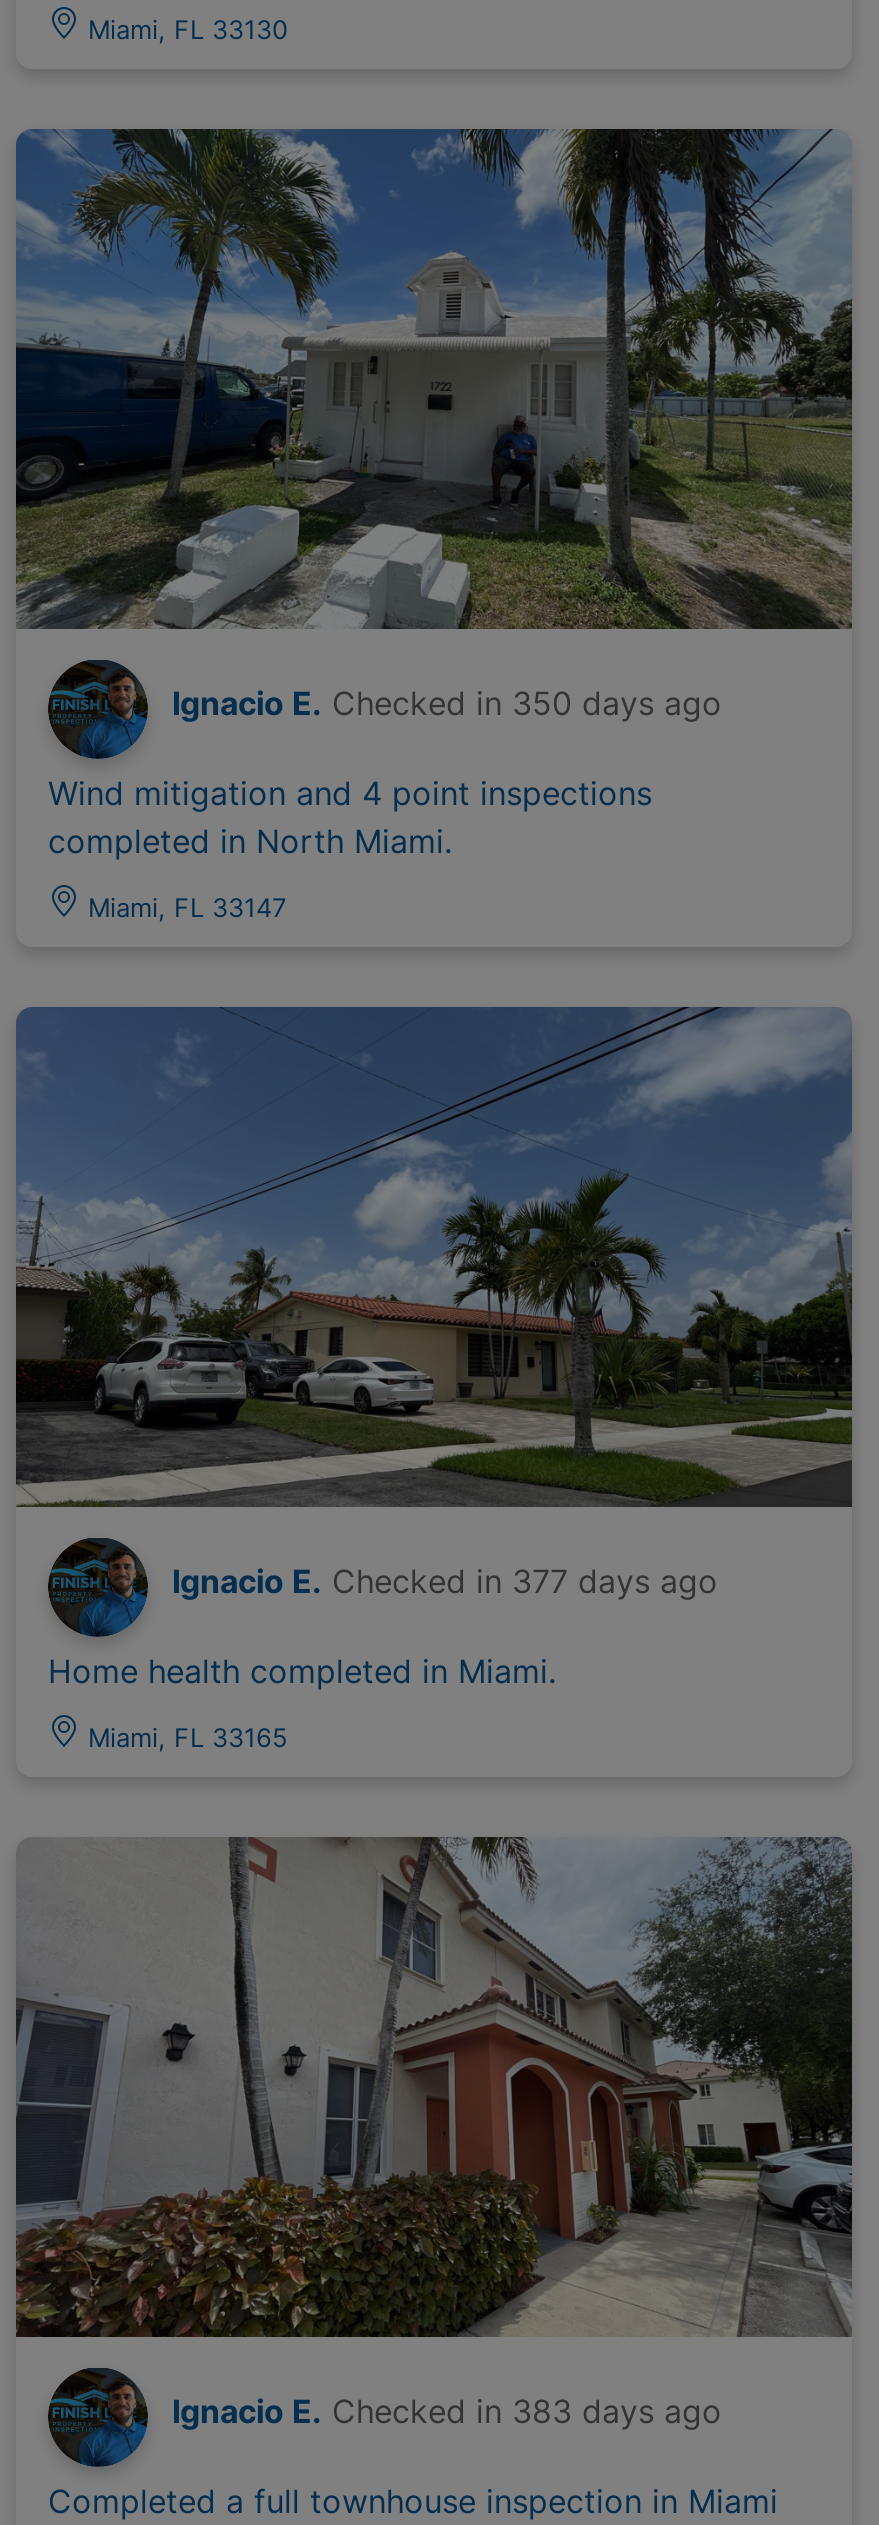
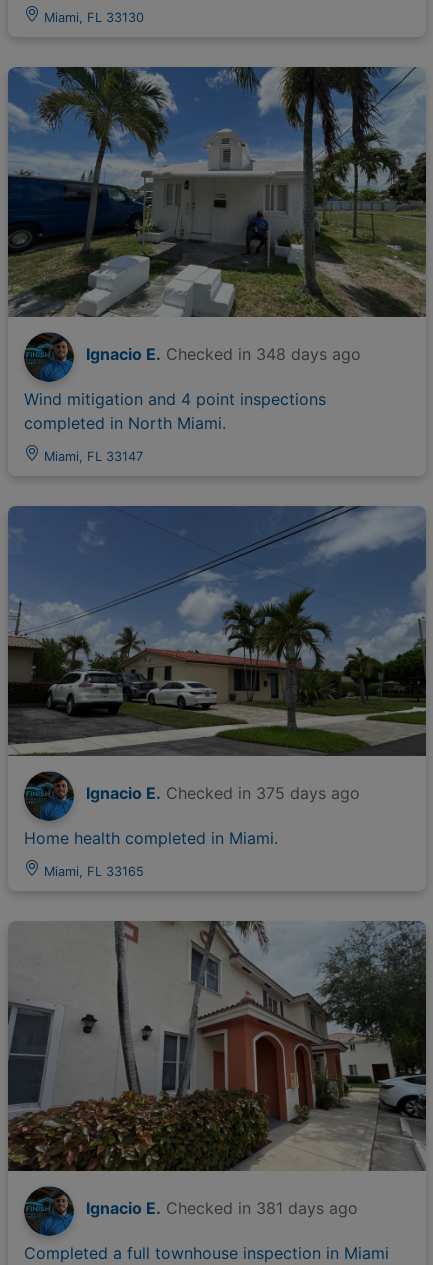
[172,682,722,722] Ignacio E. Checked in 350 days ago -> [86,343,361,363] Ignacio E. Checked in 348 days ago
[172,1560,718,1600] Ignacio E. Checked in 377 days ago -> [86,782,360,802] Ignacio E. Checked in 375 days ago
[172,2390,722,2430] Ignacio E. Checked in 383 days ago -> [86,1197,358,1217] Ignacio E. Checked in 381 days ago

